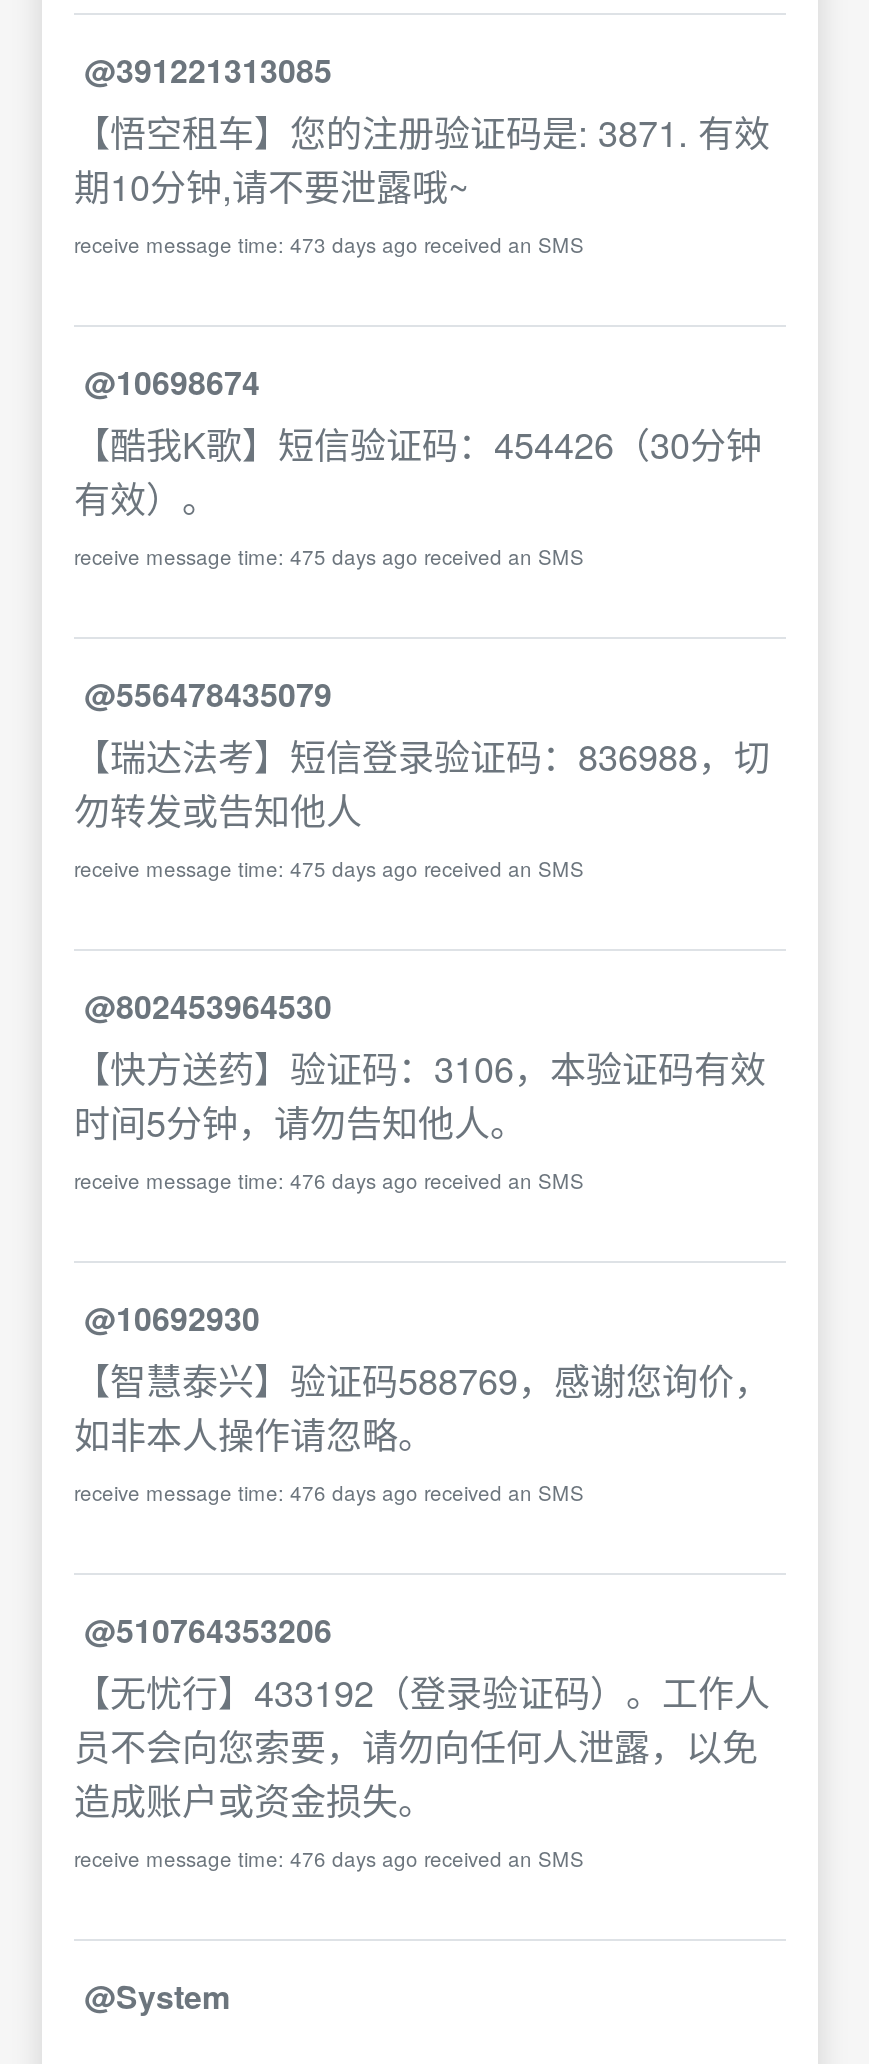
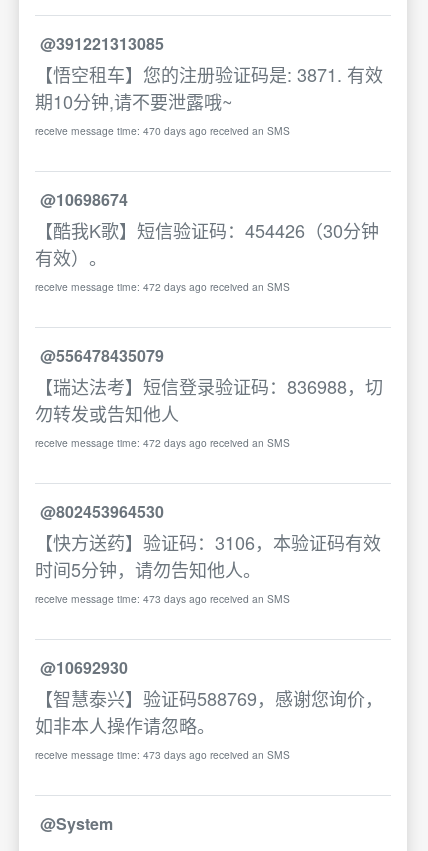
[74,229,584,259] receive message time: 473 days ago received an SMS -> [35,123,290,138] receive message time: 470 days ago received an SMS
[74,541,584,571] receive message time: 475 days ago received an SMS -> [35,279,290,294] receive message time: 472 days ago received an SMS
[74,853,584,883] receive message time: 475 days ago received an SMS -> [35,435,290,450] receive message time: 472 days ago received an SMS
[74,1165,584,1195] receive message time: 476 days ago received an SMS -> [35,591,290,606] receive message time: 473 days ago received an SMS
[74,1477,770,1873] receive message time: 476 days ago received an SMS | @510764353206 | 【无忧行】433192（登录验证码）。工作人 | 员不会向您索要，请勿向任何人泄露，以免 | 造成账户或资金损失。 | receive message time: 476 days ago received an SMS -> [35,747,290,762] receive message time: 473 days ago received an SMS

